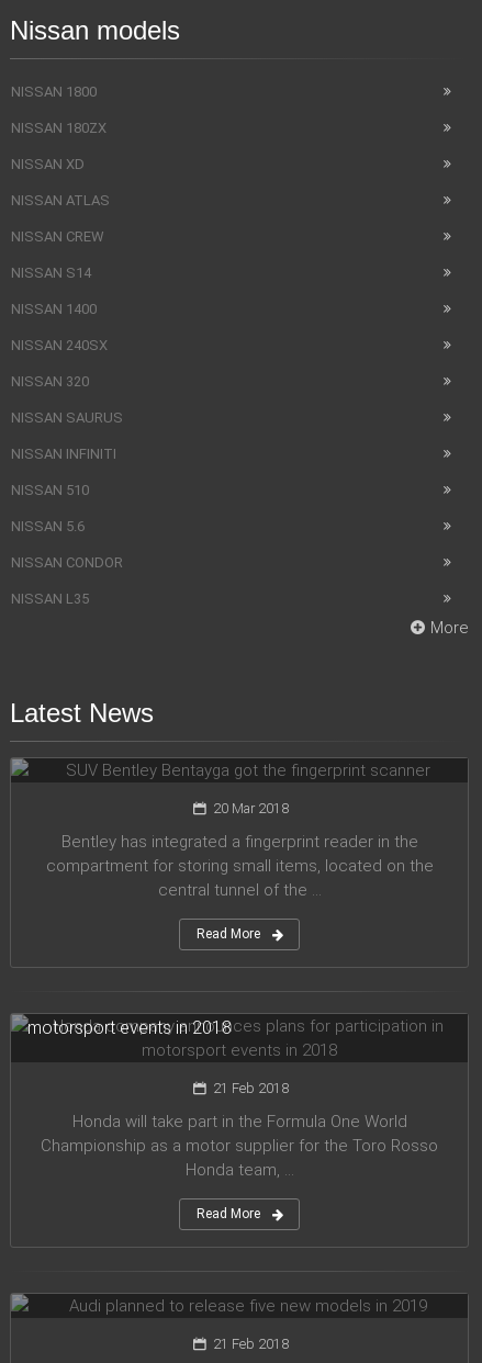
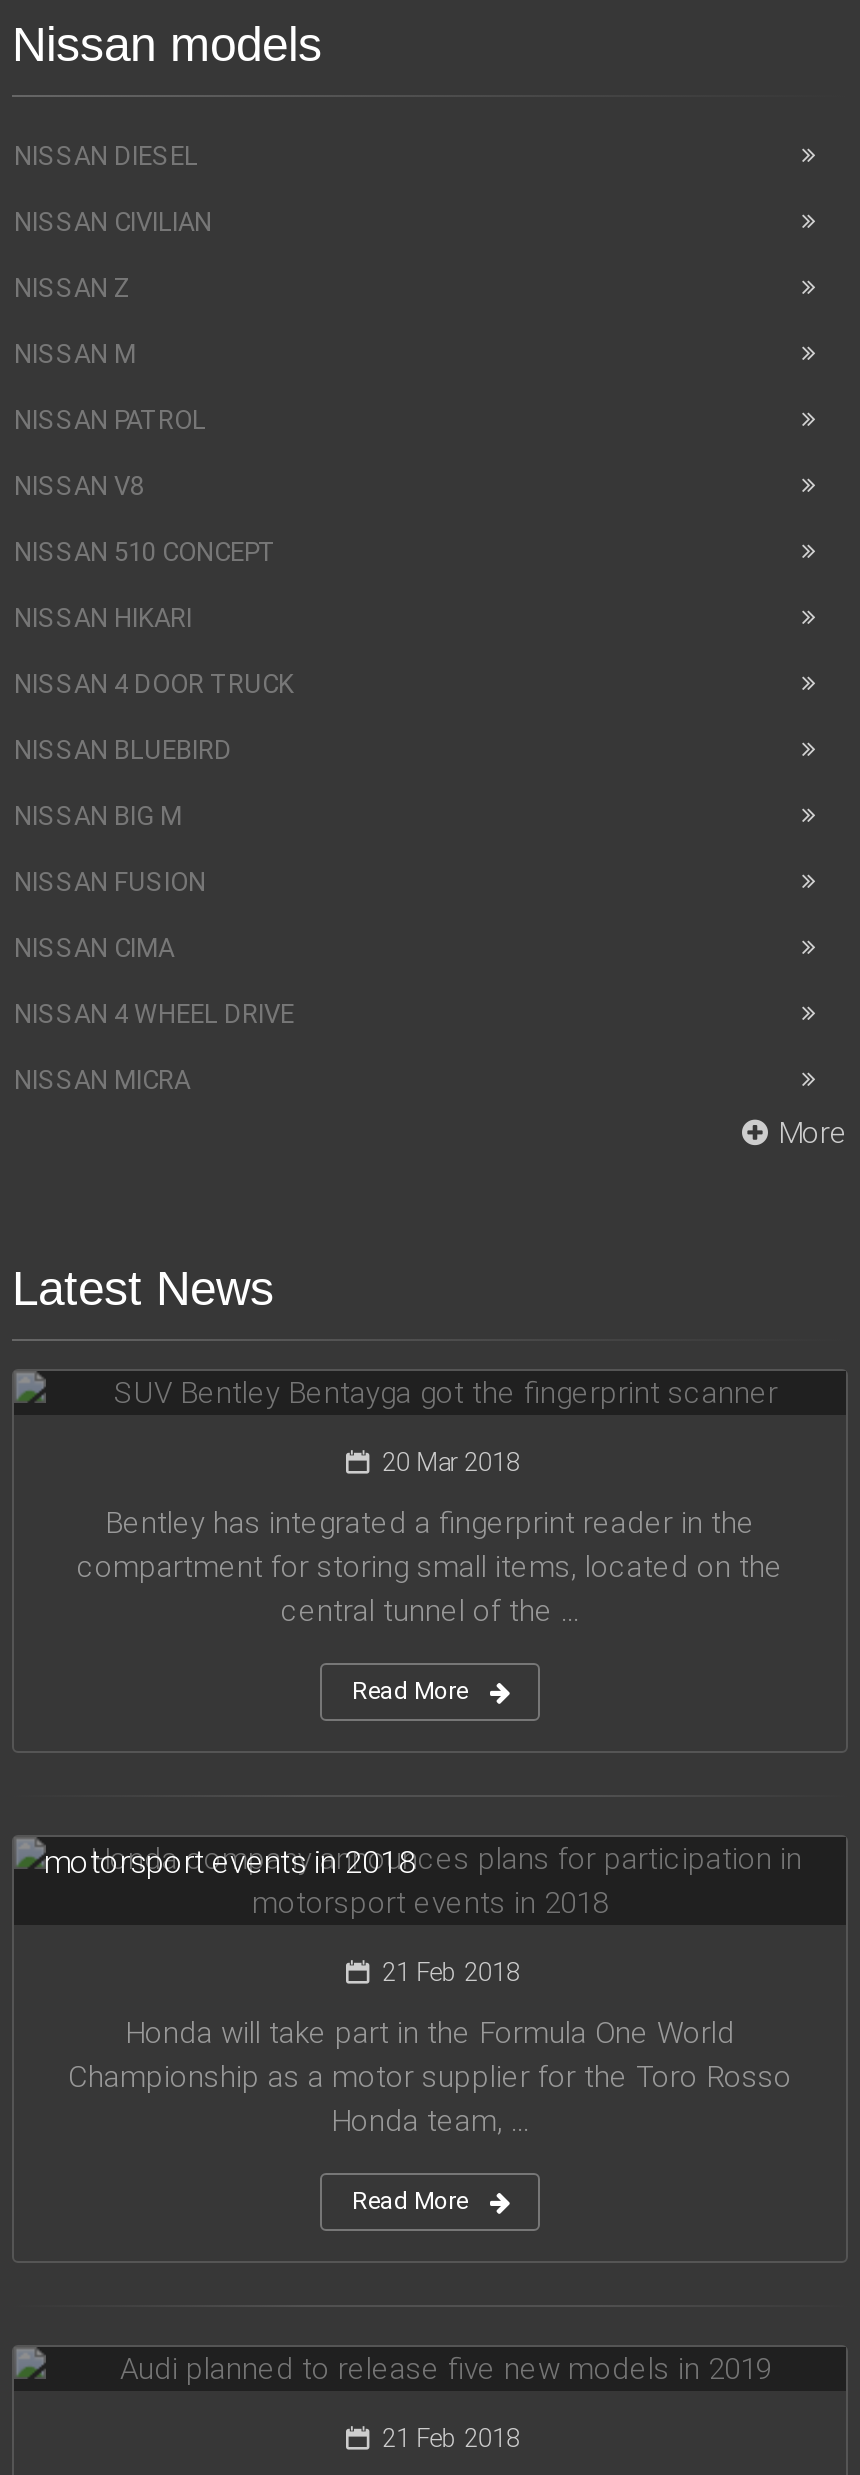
[11,84,97,100] NISSAN 1800 -> [14,142,198,172] NISSAN DIESEL
[11,120,107,137] NISSAN 180ZX -> [14,208,212,238] NISSAN CIVILIAN
[11,156,85,173] NISSAN XD -> [14,274,130,304] NISSAN Z
[11,193,110,209] NISSAN ATLAS -> [14,340,136,370] NISSAN M
[11,229,104,245] NISSAN CREW -> [14,406,206,436] NISSAN PATROL
[11,265,91,281] NISSAN S14 -> [14,472,144,502] NISSAN V8
[11,301,97,318] NISSAN 1400 -> [14,538,276,568] NISSAN 510 CONCEPT
[11,337,108,354] NISSAN 240SX -> [14,604,192,634] NISSAN HIKARI
[11,374,89,390] NISSAN 320 -> [14,670,294,700] NISSAN 4 DOOR TRUCK
[11,410,123,426] NISSAN SAURUS -> [14,736,232,766] NISSAN BLUEBIRD
[11,446,116,463] NISSAN INFINITI -> [14,802,182,832] NISSAN BIG M
[11,482,89,499] NISSAN 510 -> [14,868,206,898] NISSAN FUSION
[11,519,85,535] NISSAN 5.6 -> [14,934,174,964] NISSAN CIMA
[11,555,123,571] NISSAN CONDOR -> [14,1000,294,1030] NISSAN 4 WHEEL DRIVE
[11,591,89,607] NISSAN L35 -> [14,1066,190,1096] NISSAN MICRA

